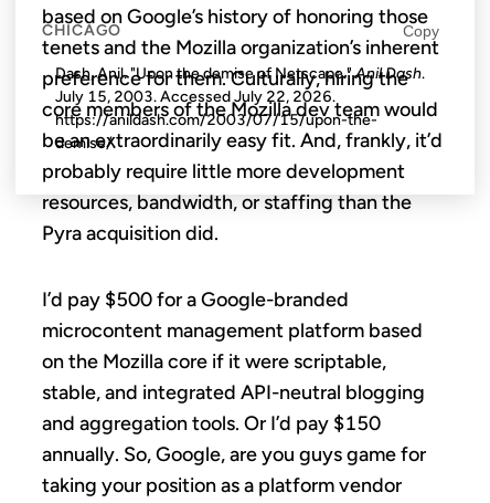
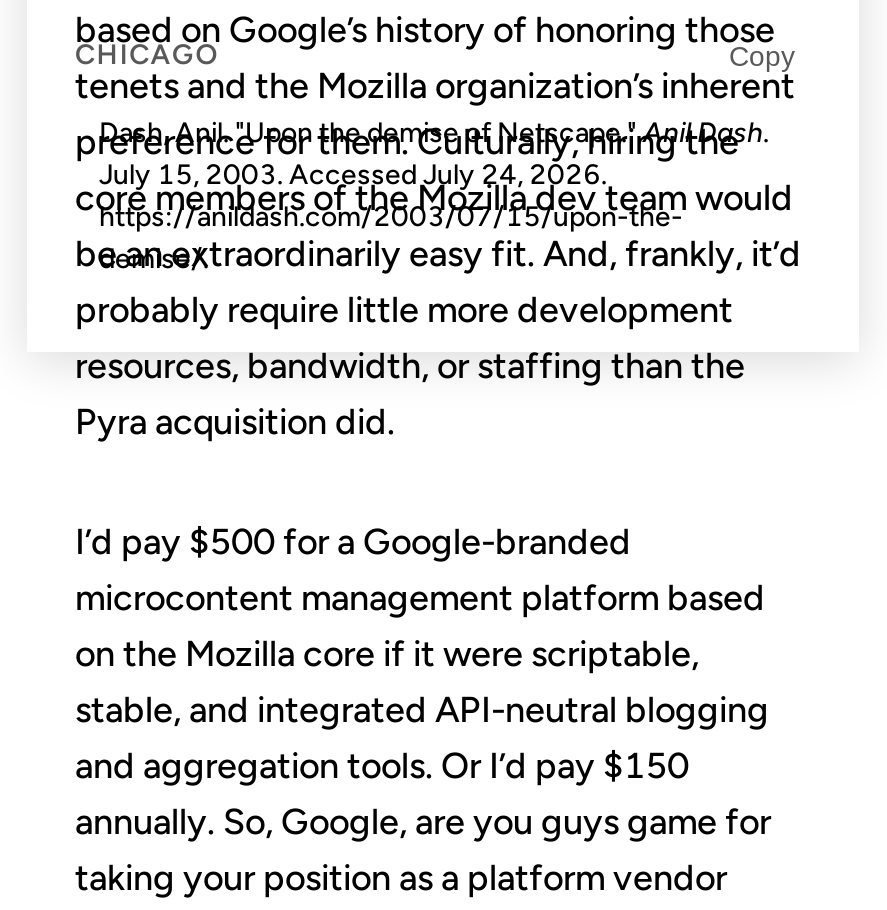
[55,88,335,107] July 15, 2003. Accessed July 22, 2026. -> [99,159,607,193] July 15, 2003. Accessed July 24, 2026.

